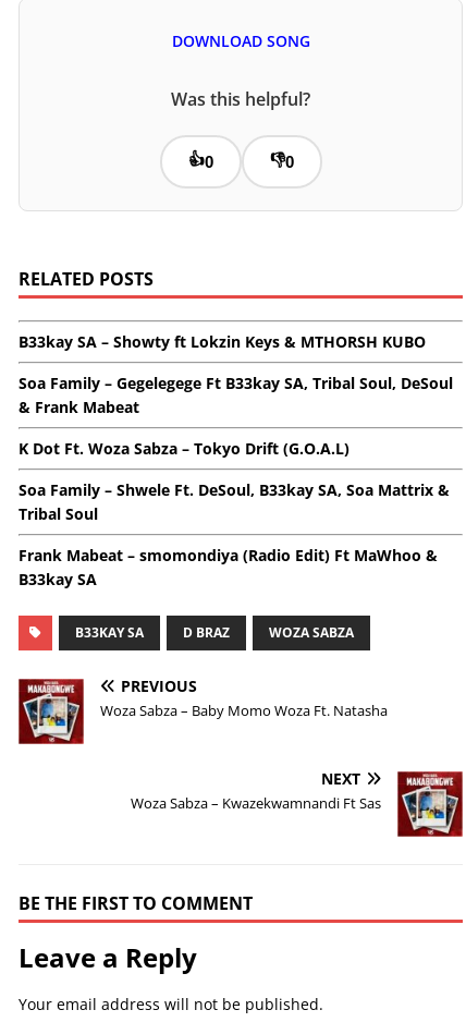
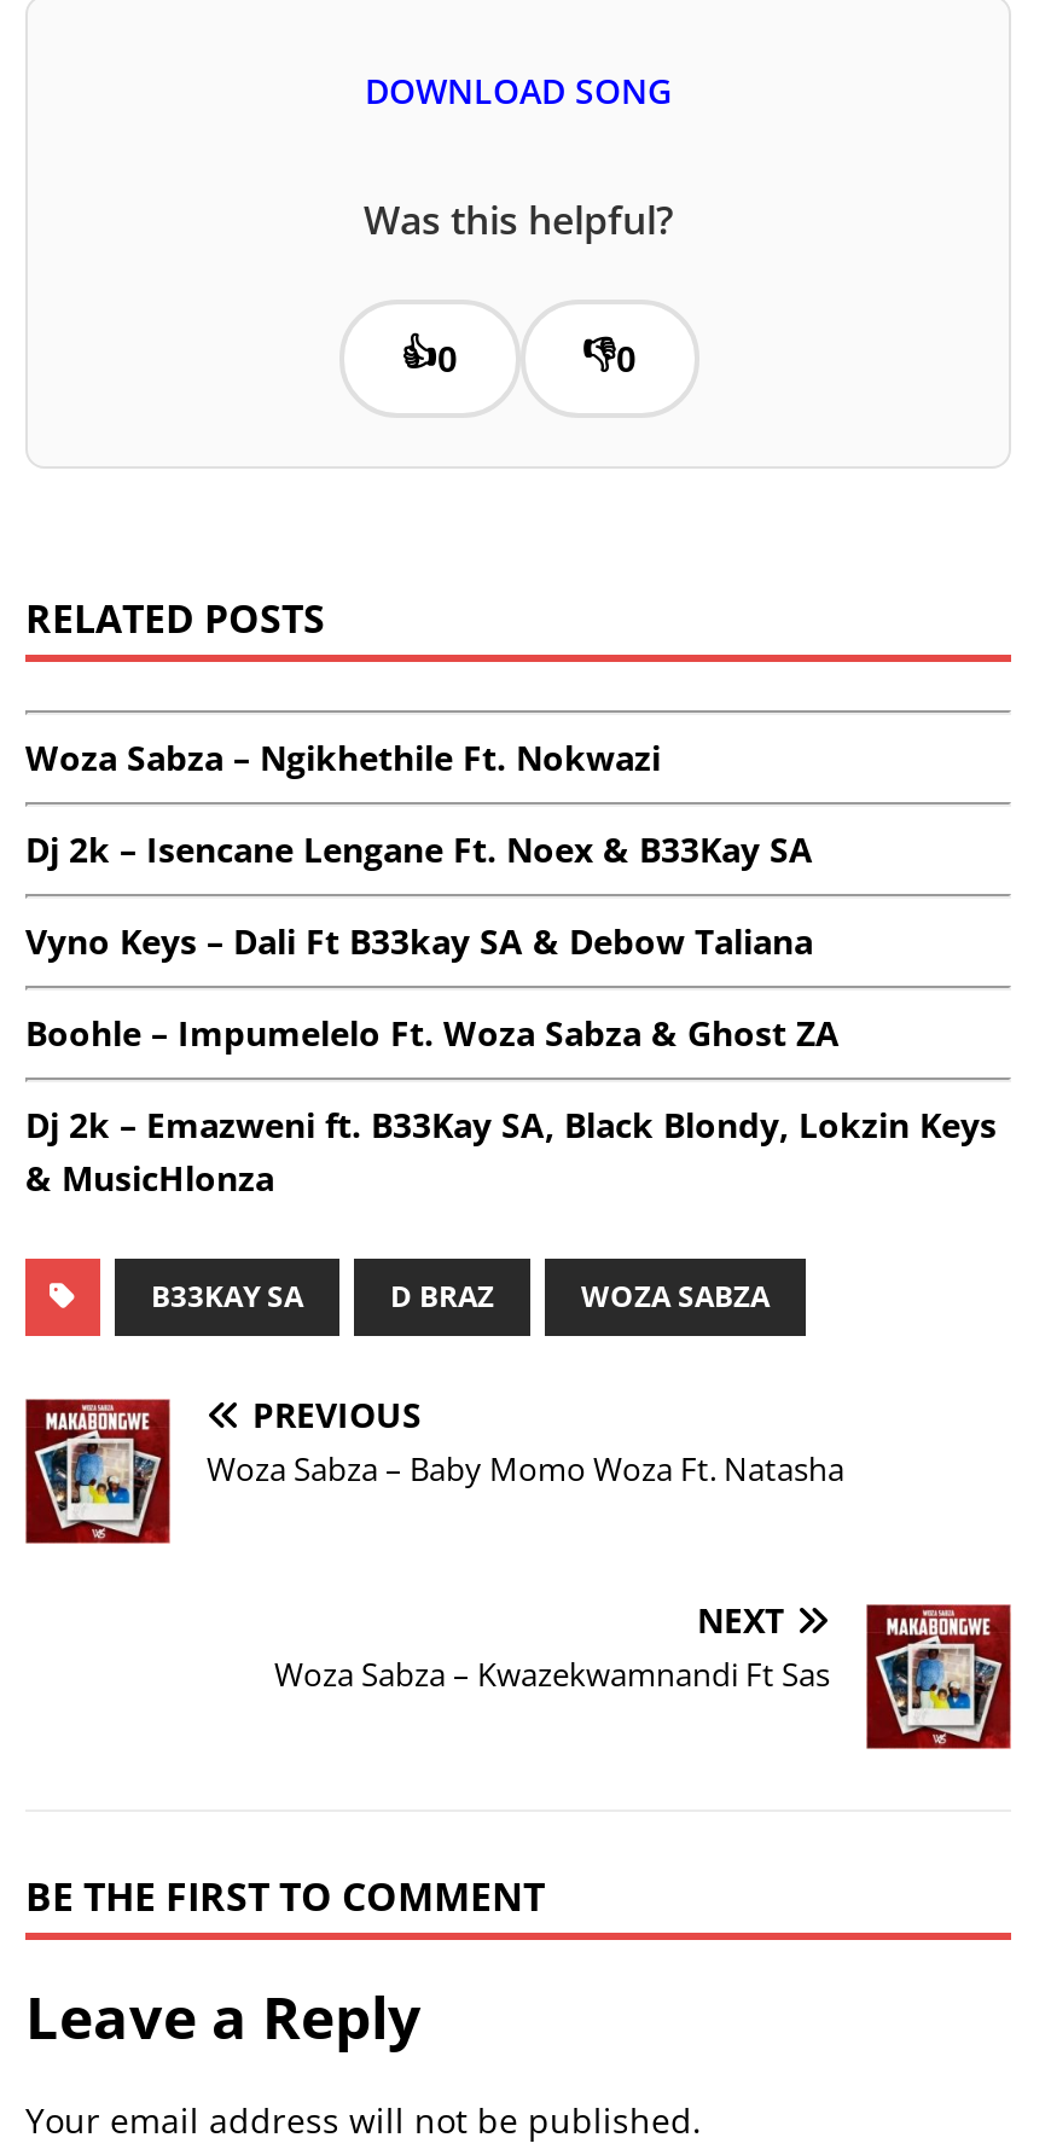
[19,332,426,352] B33kay SA – Showty ft Lokzin Keys & MTHORSH KUBO -> [25,735,661,781] Woza Sabza – Ngikhethile Ft. Nokwazi
[19,373,453,418] Soa Family – Gegelegege Ft B33kay SA, Tribal Soul, DeSoul | & Frank Mabeat -> [25,827,813,873] Dj 2k – Isencane Lengane Ft. Noex & B33Kay SA
[19,438,349,459] K Dot Ft. Woza Sabza – Tokyo Drift (G.O.A.L) -> [25,919,813,965] Vyno Keys – Dali Ft B33kay SA & Debow Taliana
[19,480,450,524] Soa Family – Shwele Ft. DeSoul, B33kay SA, Soa Mattrix & | Tribal Soul -> [25,1011,840,1056] Boohle – Impumelelo Ft. Woza Sabza & Ghost ZA
[19,545,438,590] Frank Mabeat – smomondiya (Radio Edit) Ft MaWhoo & | B33kay SA -> [25,1102,997,1201] Dj 2k – Emazweni ft. B33Kay SA, Black Blondy, Lokzin Keys | & MusicHlonza

